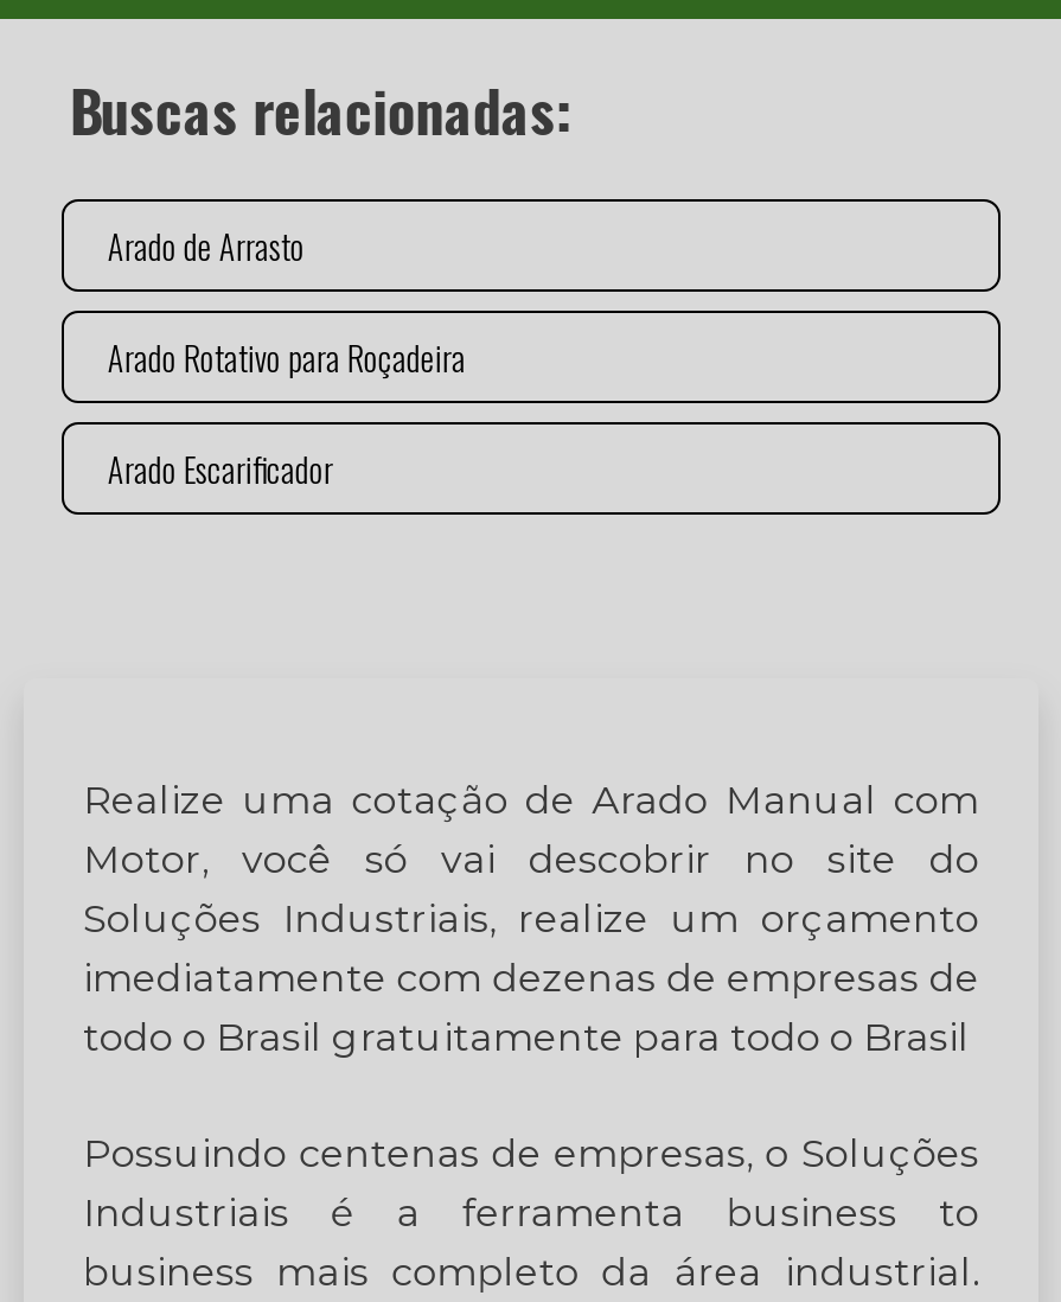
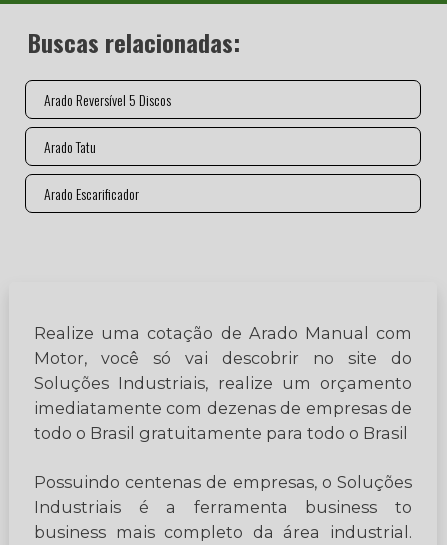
[108,221,304,270] Arado de Arrasto -> [44,89,171,110] Arado Reversível 5 Discos
[108,332,466,382] Arado Rotativo para Roçadeira -> [44,136,96,157] Arado Tatu

